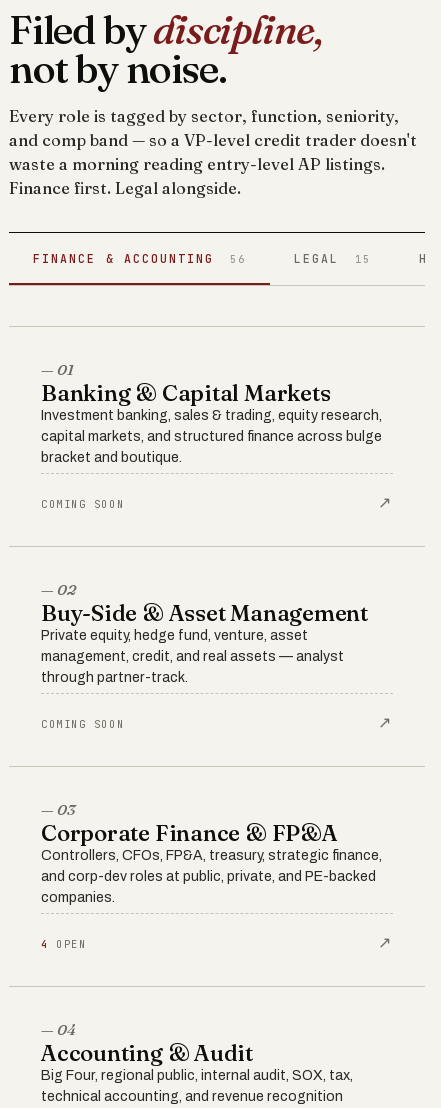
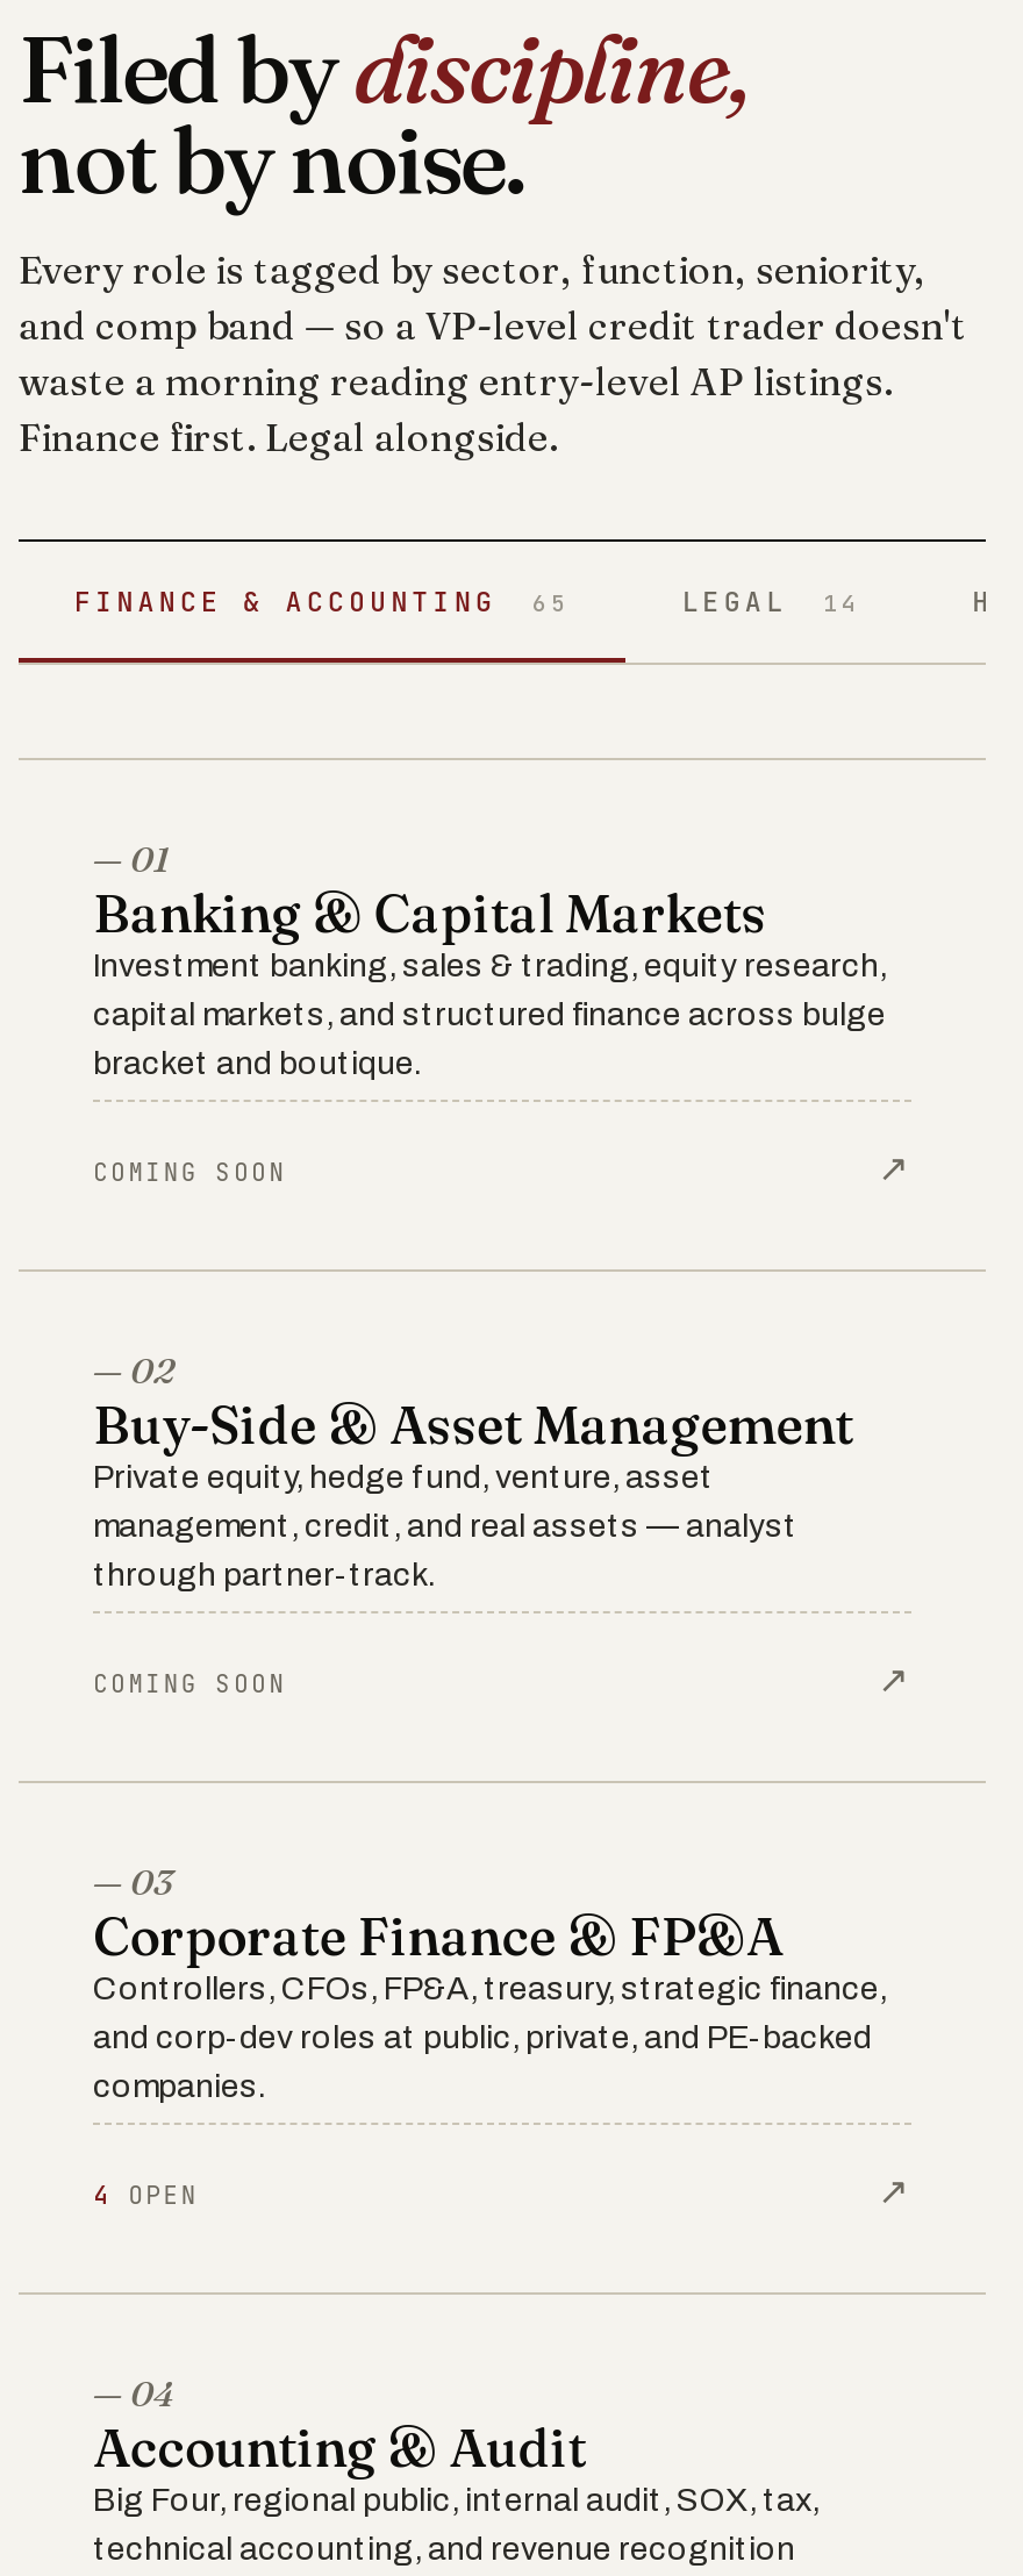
[33,250,246,265] FINANCE & ACCOUNTING 56 -> [74,582,570,617] FINANCE & ACCOUNTING 65
[294,250,371,265] LEGAL 15 -> [681,582,860,617] LEGAL 14

